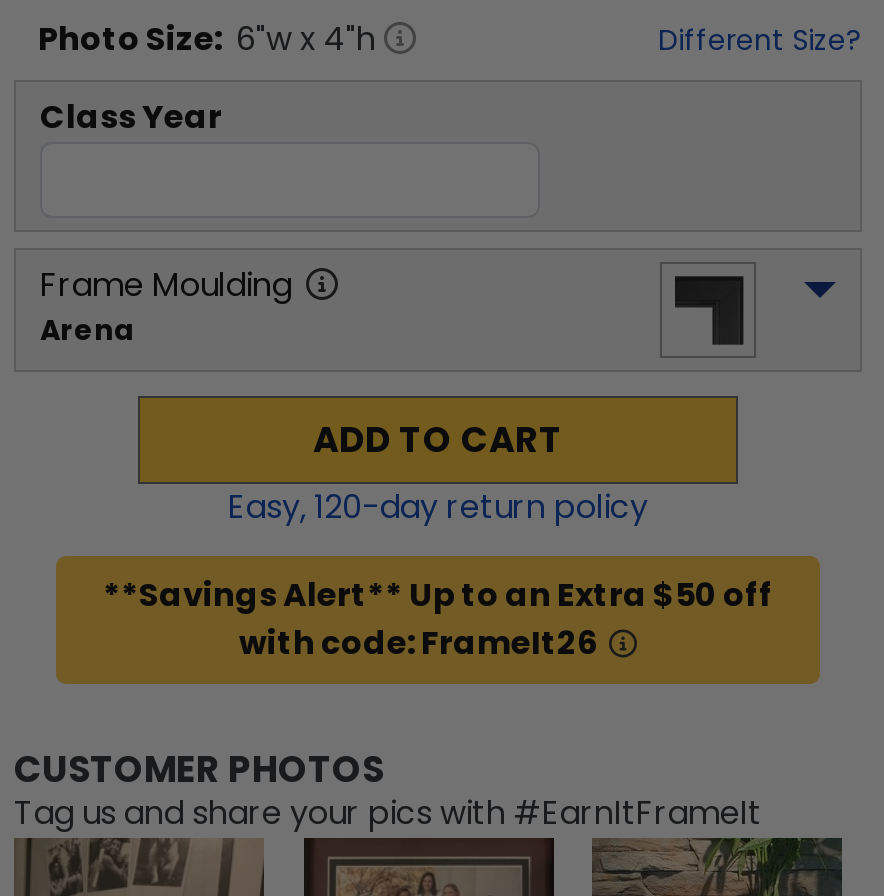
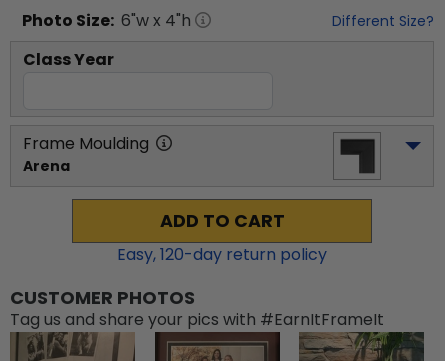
[103,572,773,666] **Savings Alert** Up to an Extra $50 off | with code: FrameIt26 -> none

